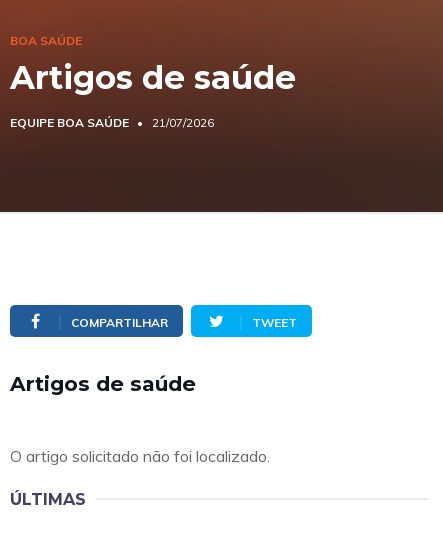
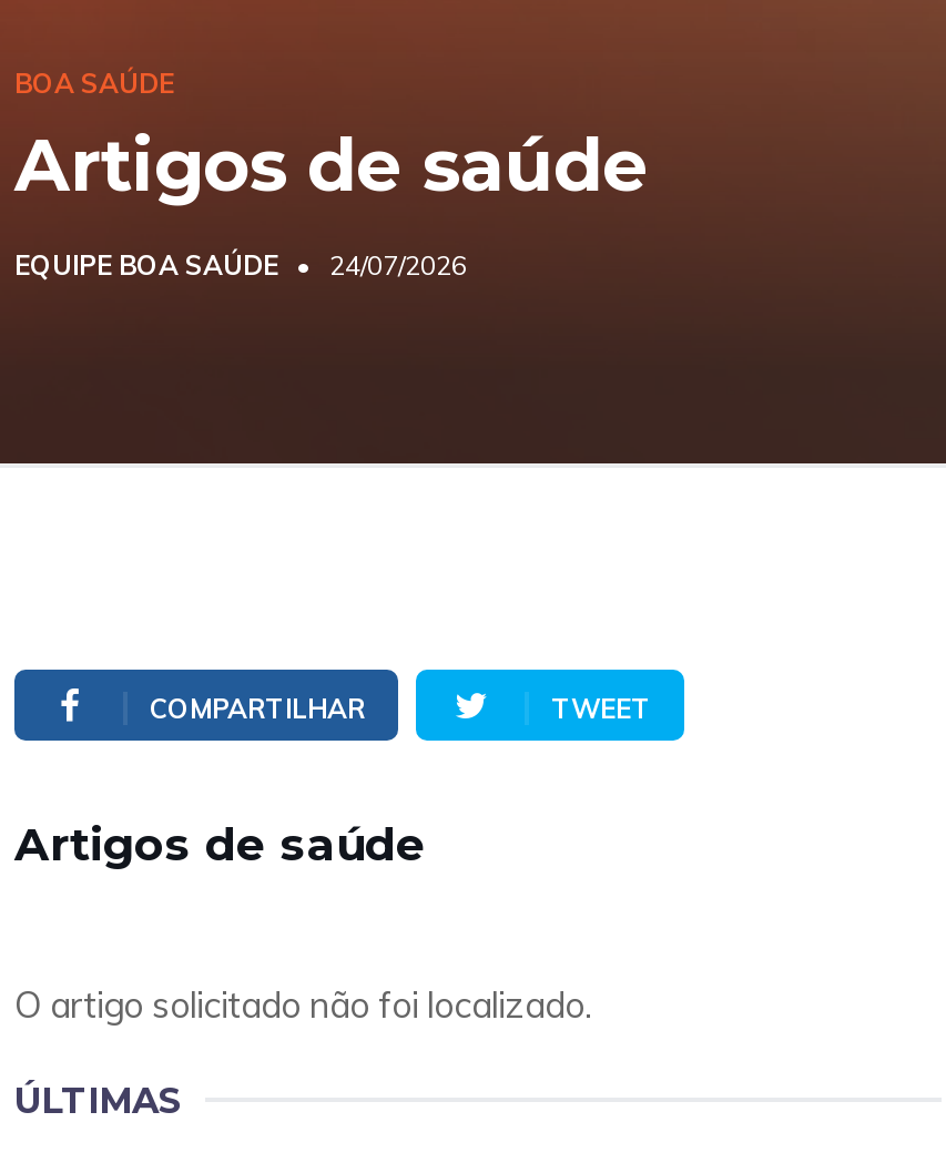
[10,115,214,130] EQUIPE BOA SAÚDE 21/07/2026 -> [14,248,467,282] EQUIPE BOA SAÚDE 24/07/2026

